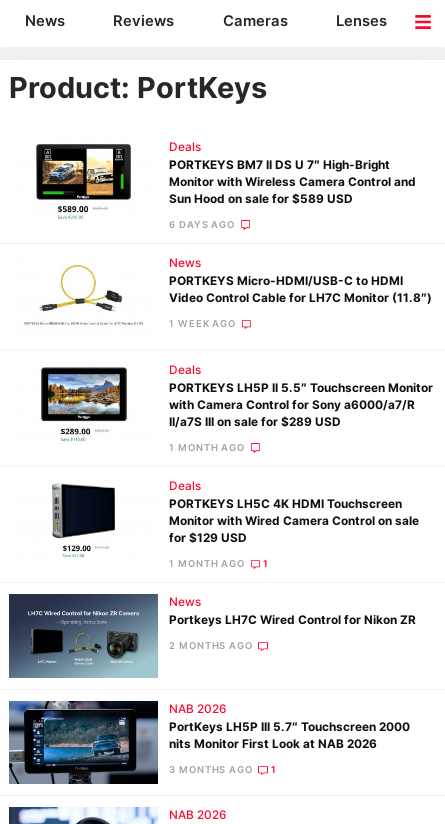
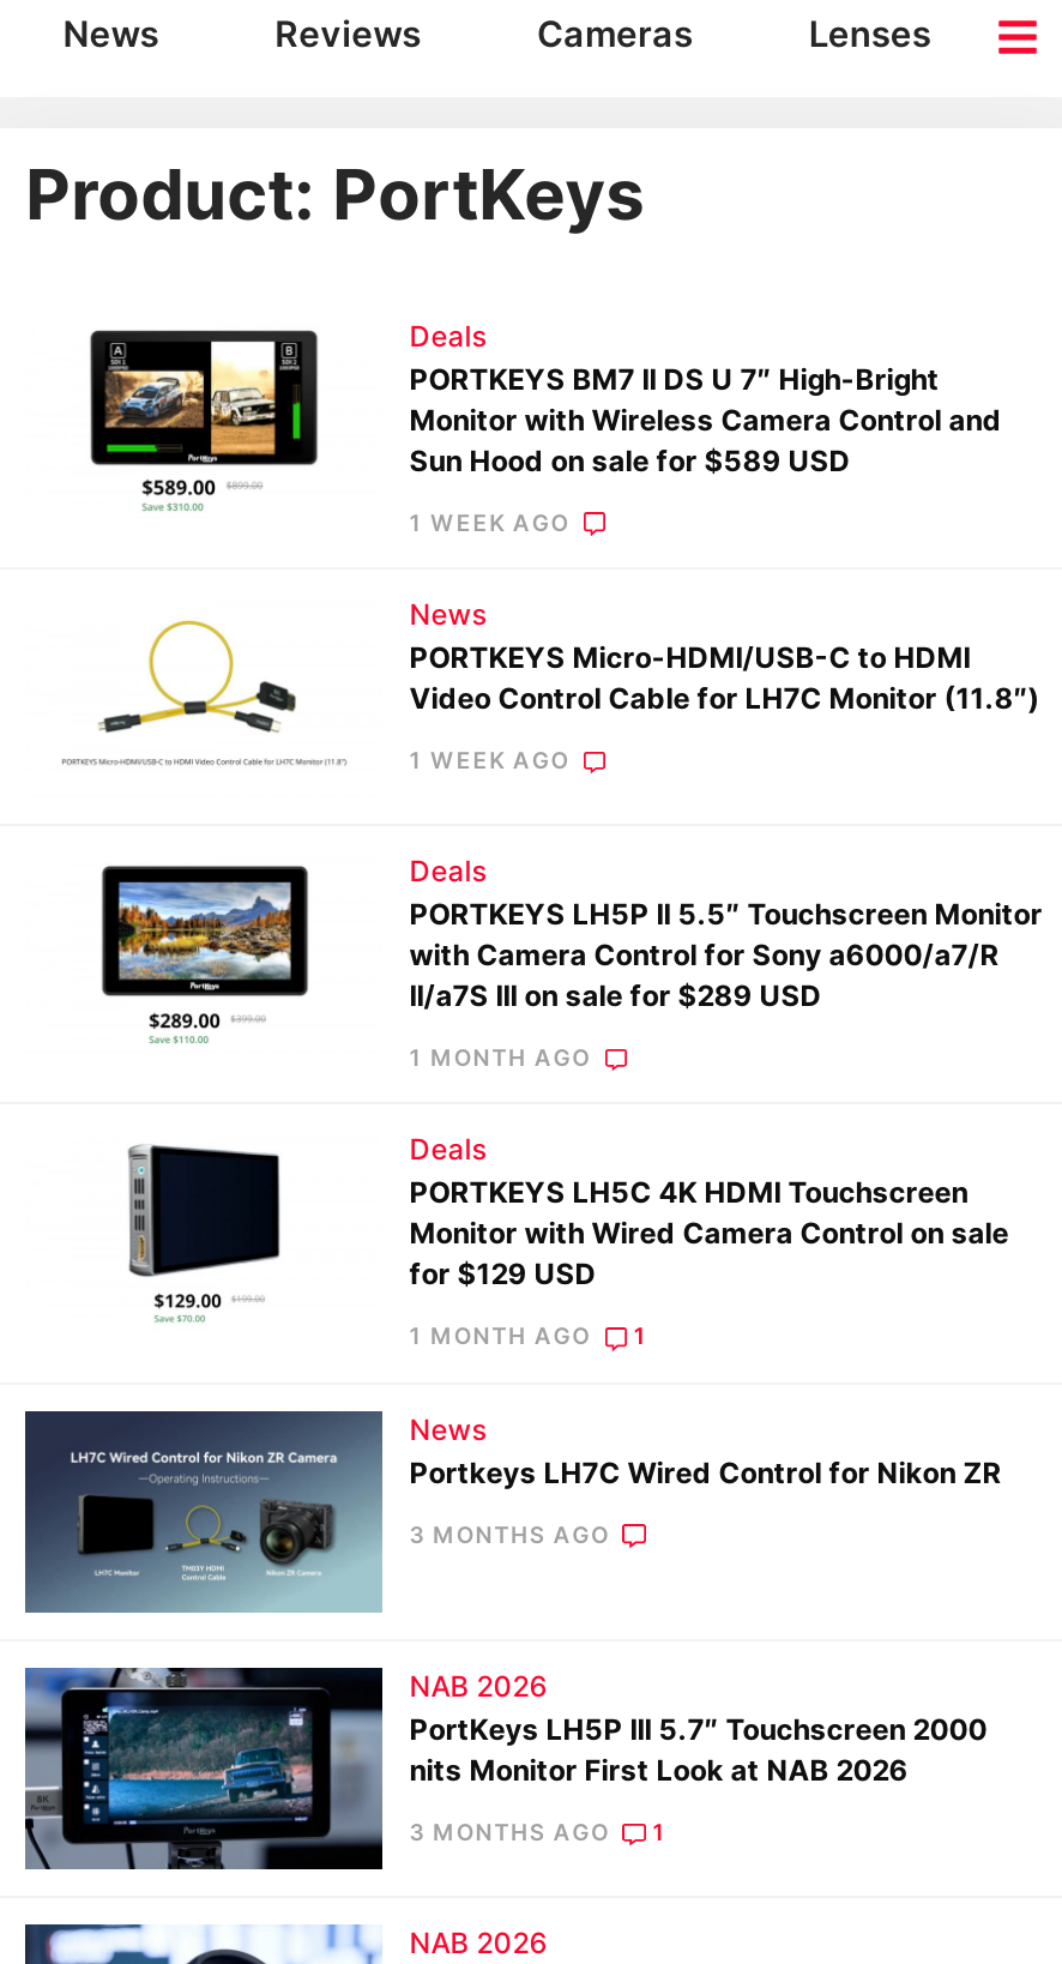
[169,219,235,230] 6 DAYS AGO -> [409,509,570,535] 1 WEEK AGO
[169,640,253,651] 2 MONTHS AGO -> [409,1521,610,1547] 3 MONTHS AGO

